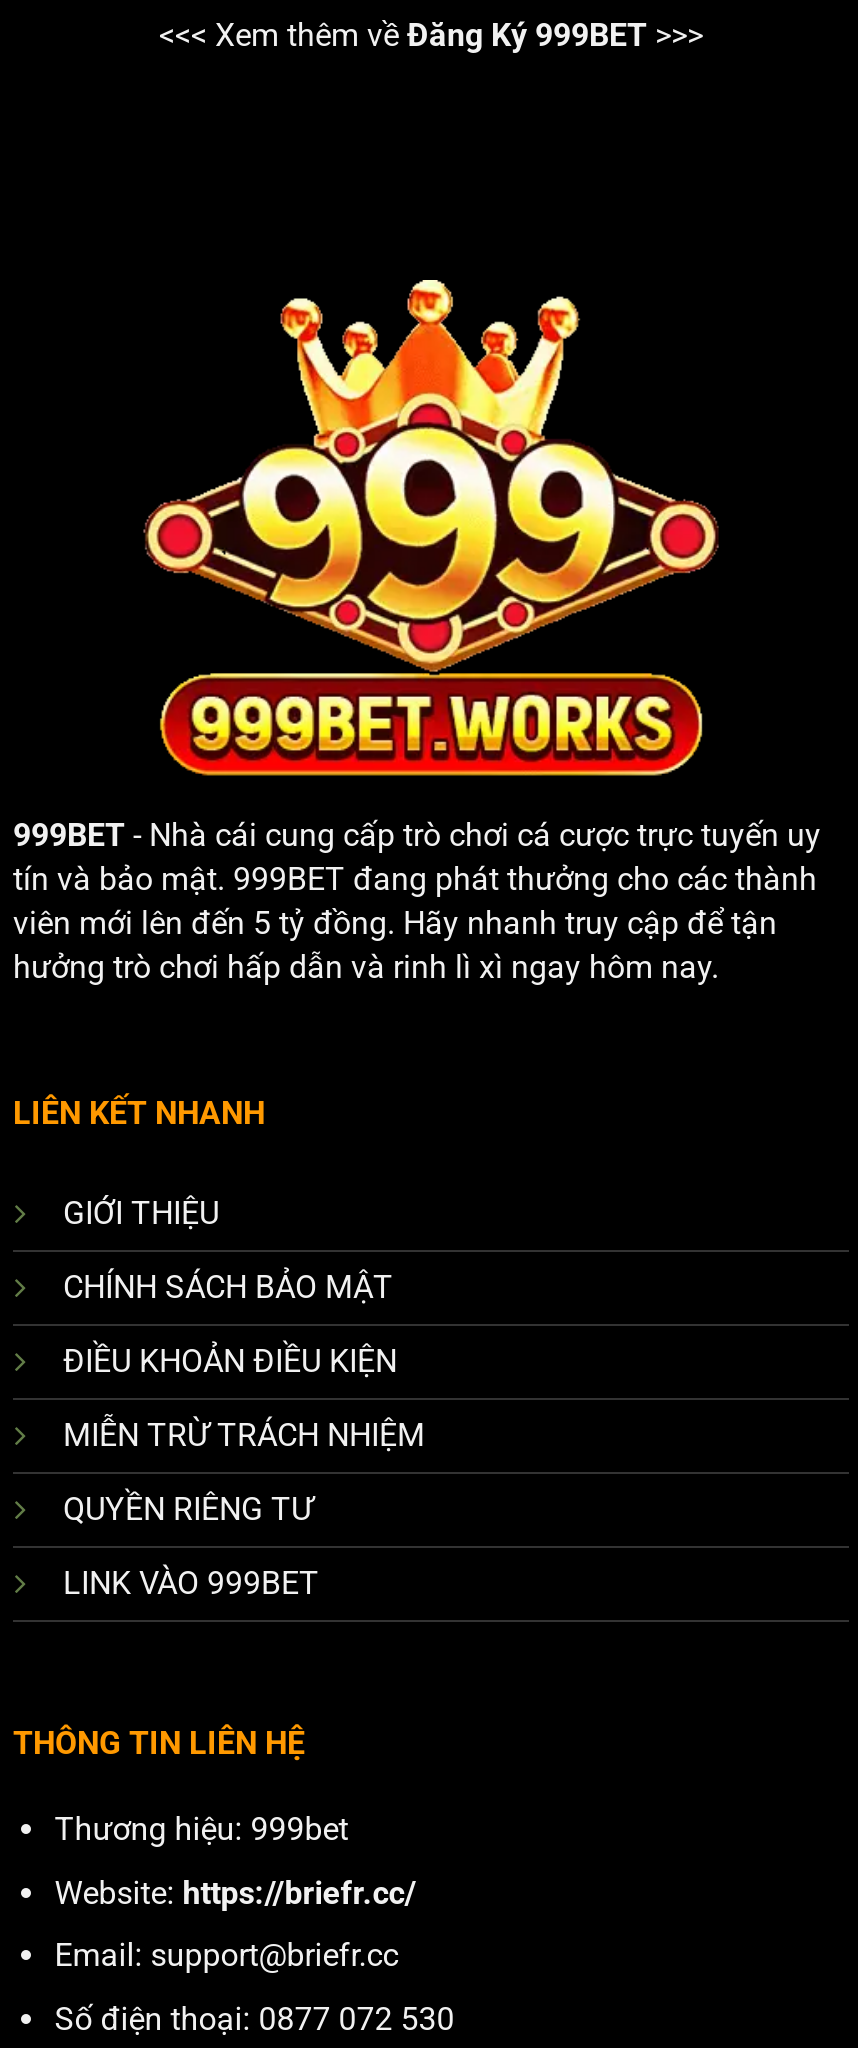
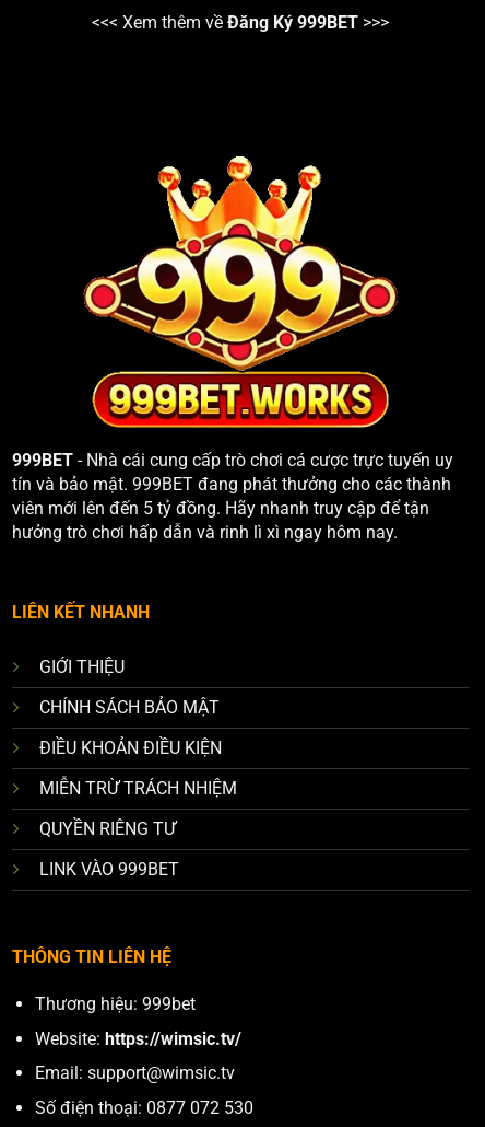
[55,1874,417,1912] Website: https://briefr.cc/ -> [35,1028,241,1049] Website: https://wimsic.tv/
[55,1937,399,1975] Email: support@briefr.cc -> [35,1063,235,1084] Email: support@wimsic.tv

